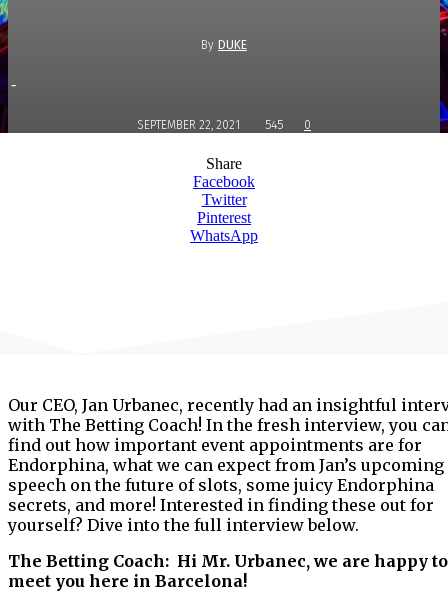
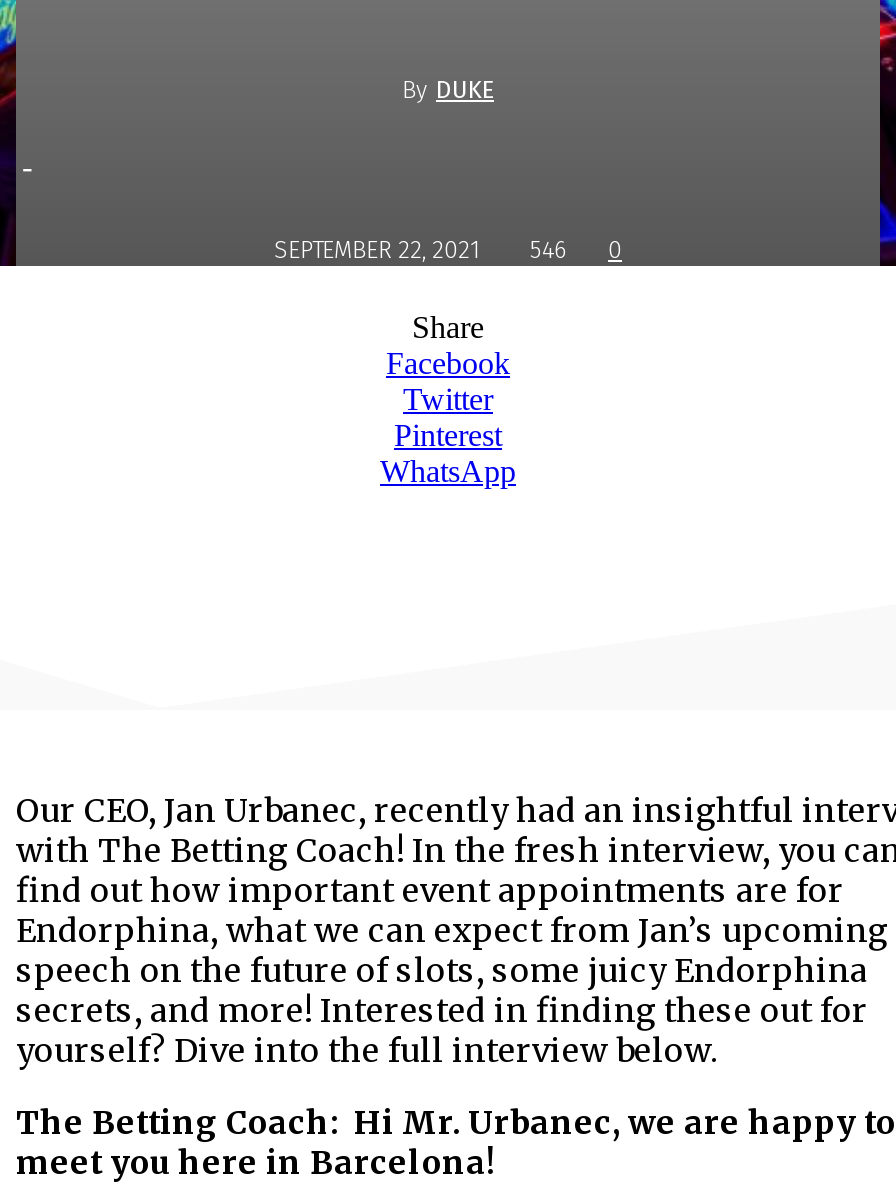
[265,118,283,132] 545 -> [530,236,566,264] 546

